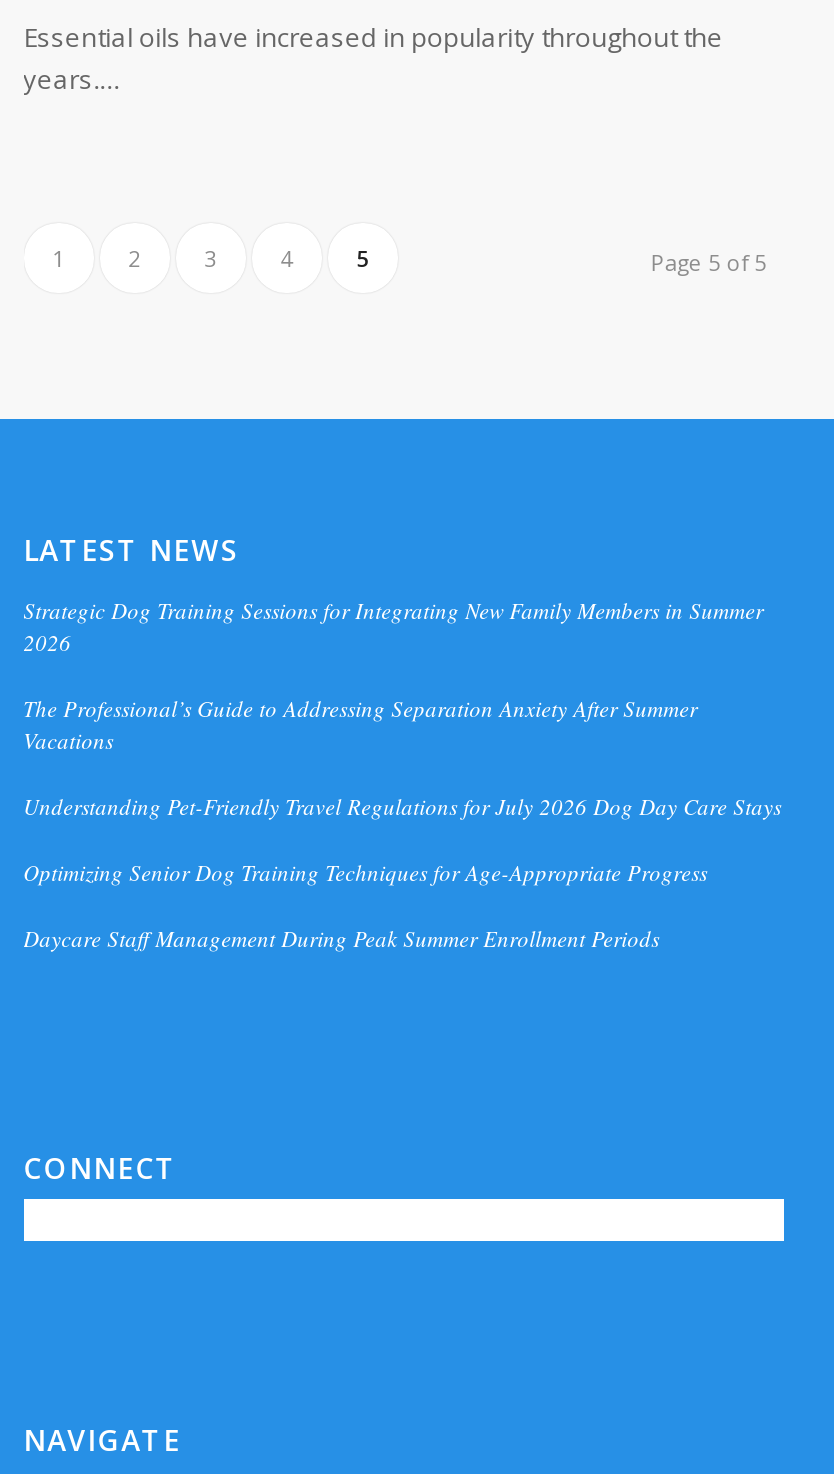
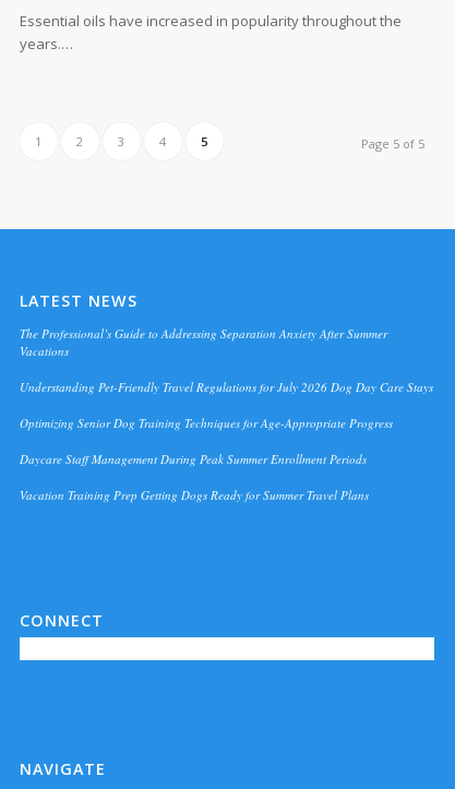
[23,594,763,656] Strategic Dog Training Sessions for Integrating New Family Members in Summer | 2026 -> none
moved [23,692,781,952] -> [19,325,433,467]: The Professional’s Guide to Addressing Separation Anxiety After Summer | Vacations | Understanding Pet-Friendly Travel Regulations for July 2026 Dog Day Care Stays | Optimizing Senior Dog Training Techniques for Age-Appropriate Progress | Daycare Staff Management During Peak Summer Enrollment Periods
none -> [19,486,368,503] Vacation Training Prep Getting Dogs Ready for Summer Travel Plans

